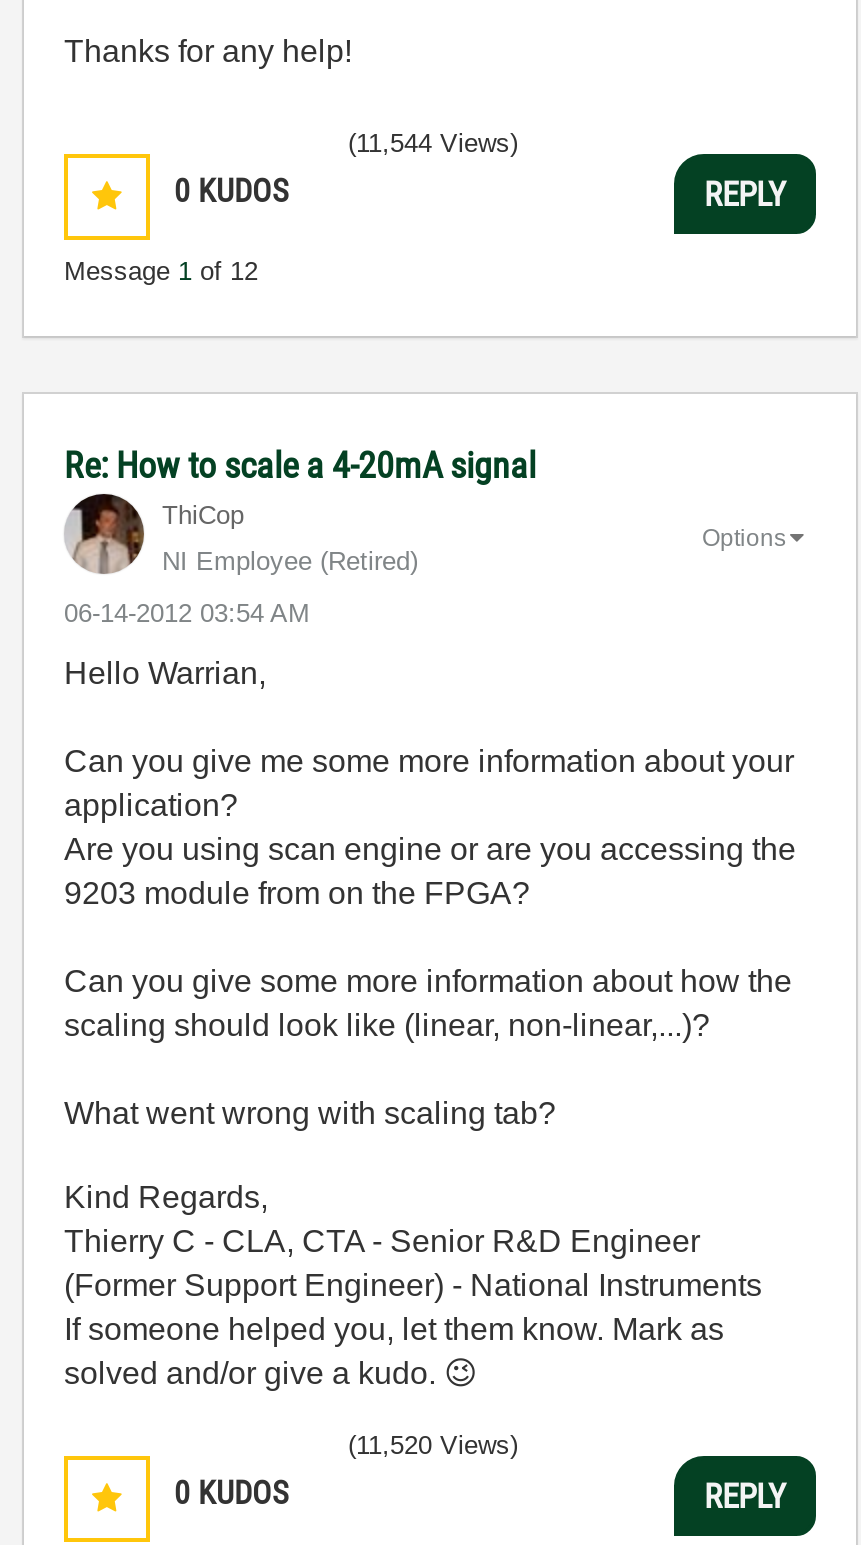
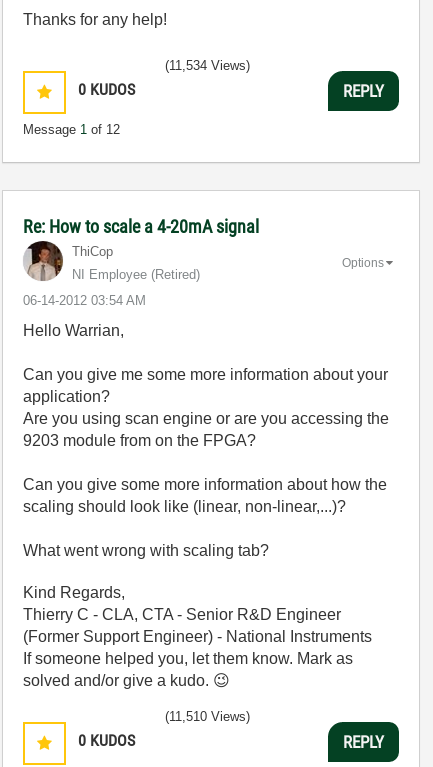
[348,128,518,158] (11,544 Views) -> [165,58,250,73] (11,534 Views)
[348,1430,518,1460] (11,520 Views) -> [165,709,250,724] (11,510 Views)

